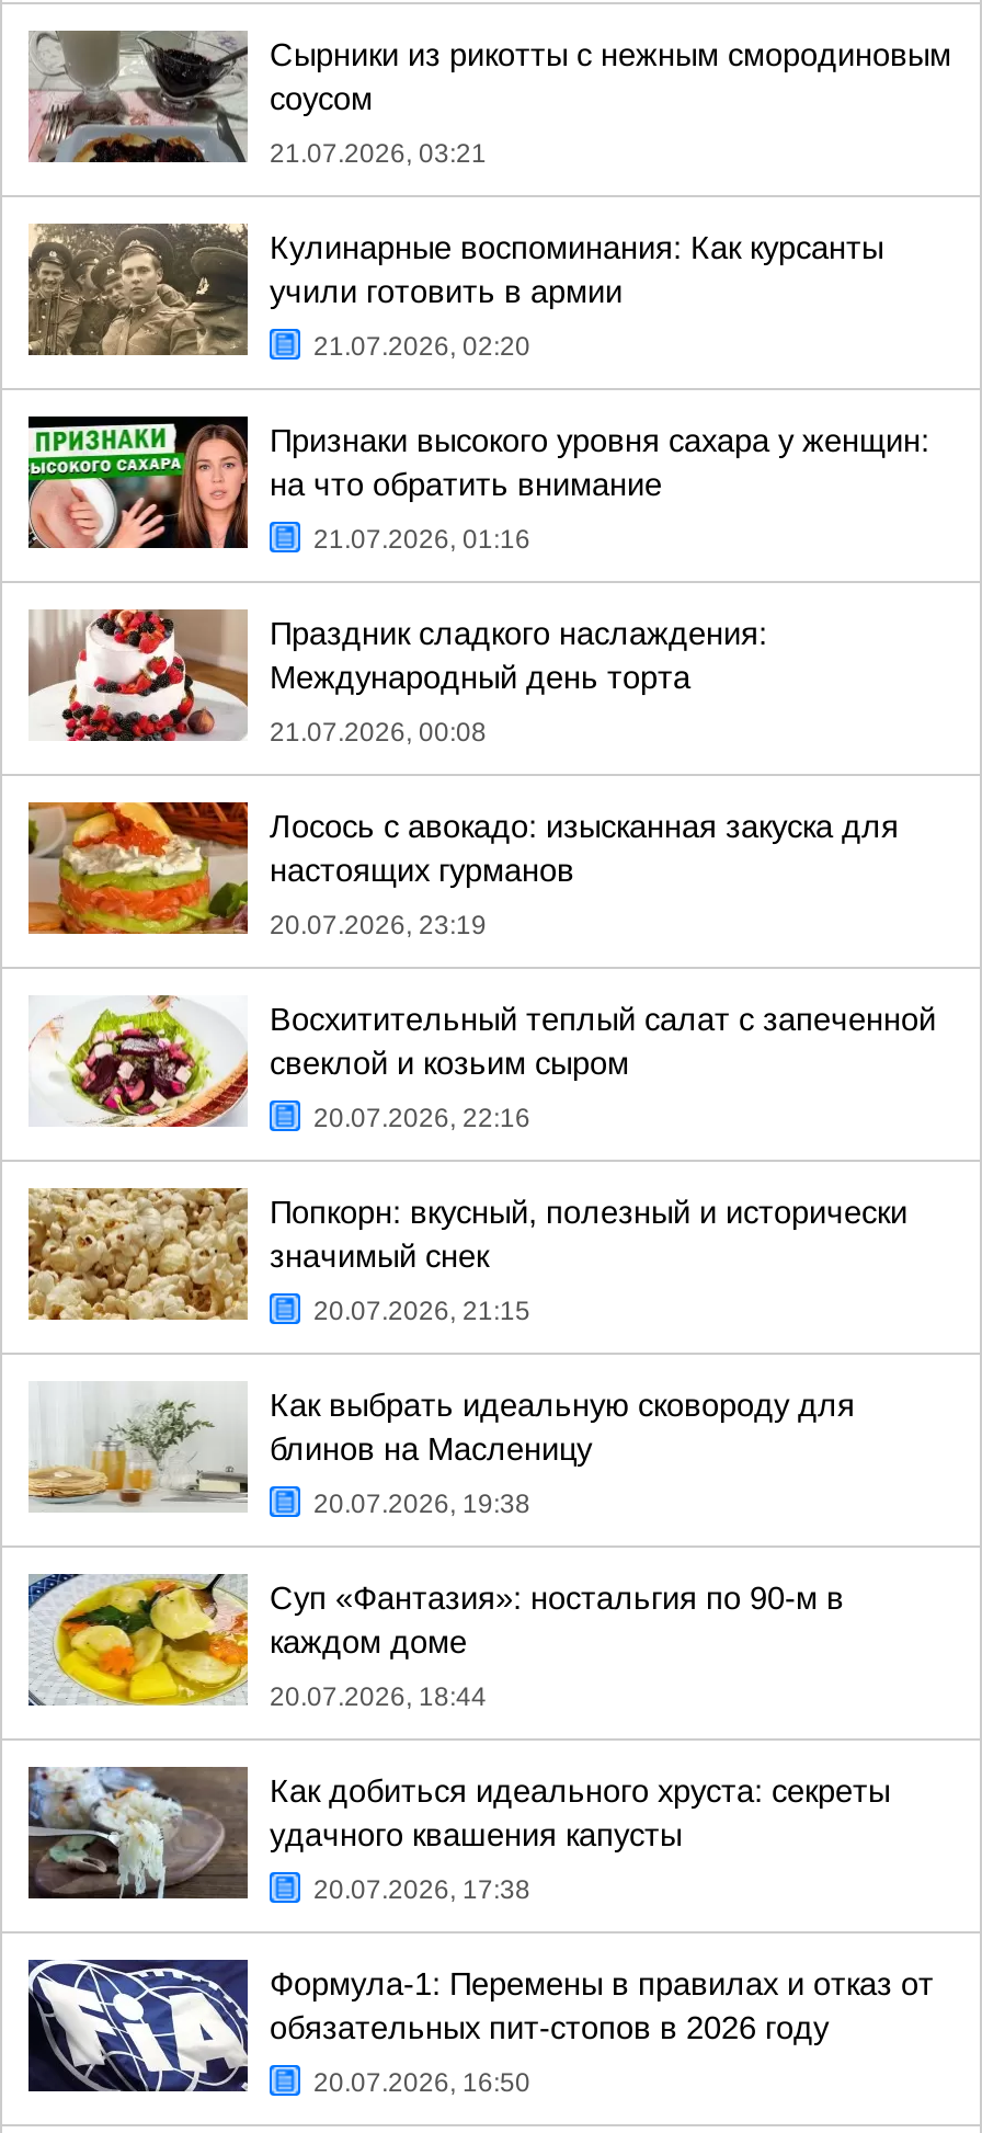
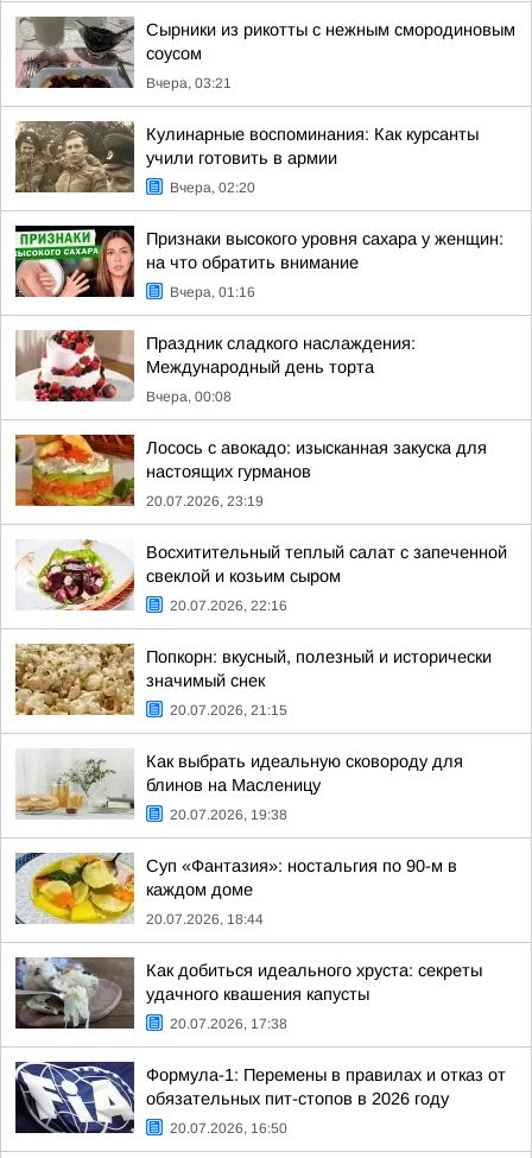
[270,138,487,169] 21.07.2026, 03:21 -> [146,75,232,91] Вчера, 03:21
[313,331,530,362] 21.07.2026, 02:20 -> [170,179,255,196] Вчера, 02:20
[313,524,530,555] 21.07.2026, 01:16 -> [170,284,255,300] Вчера, 01:16
[270,717,487,748] 21.07.2026, 00:08 -> [146,388,232,405] Вчера, 00:08

